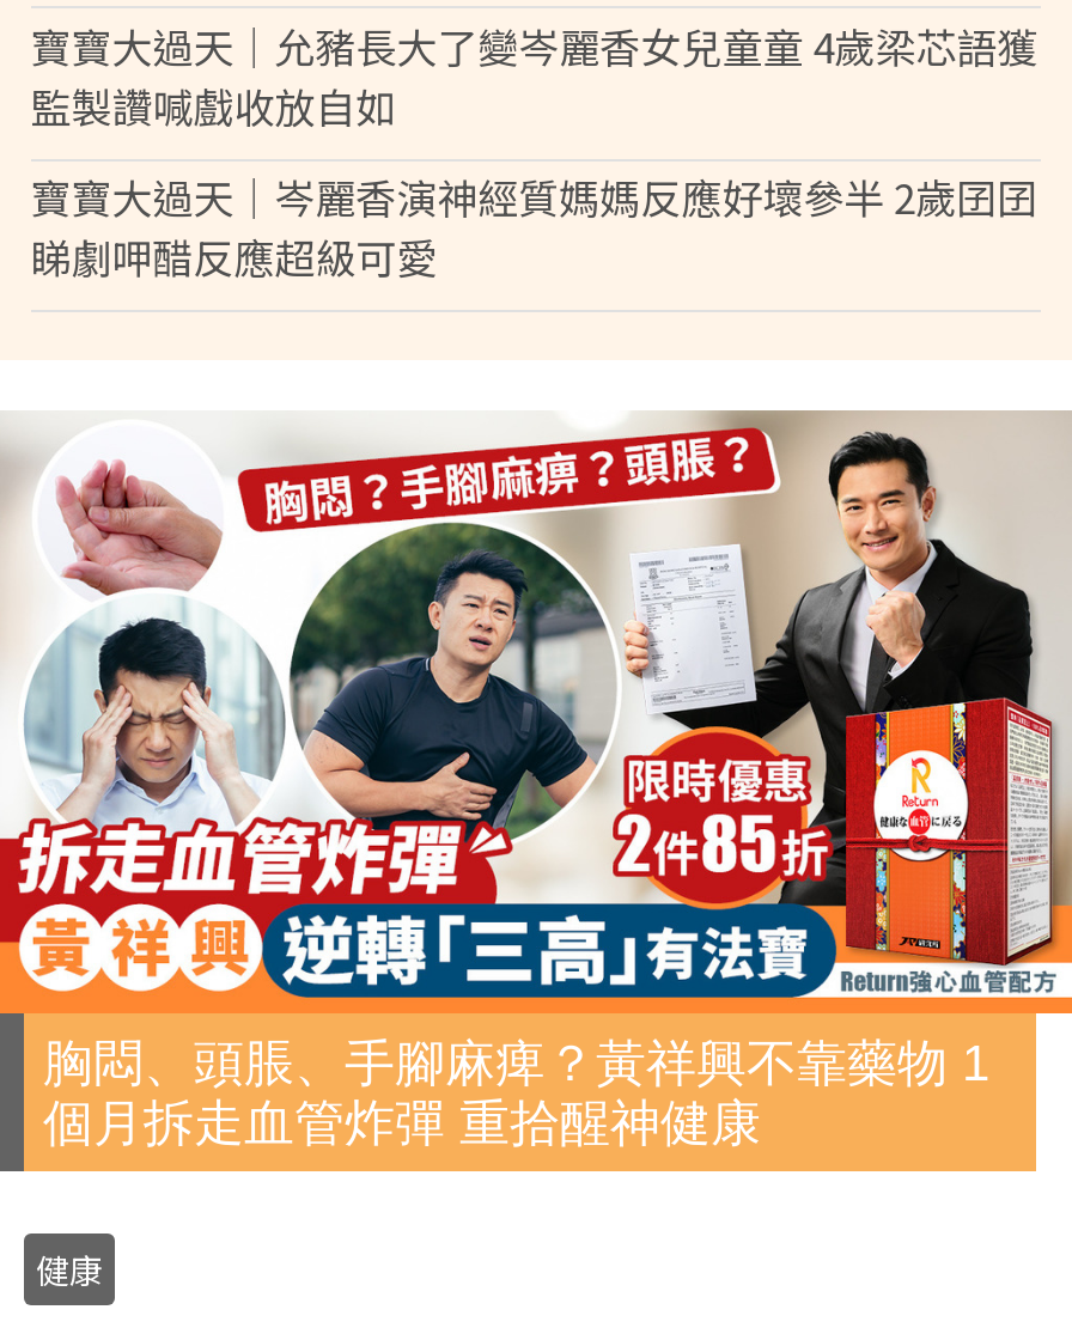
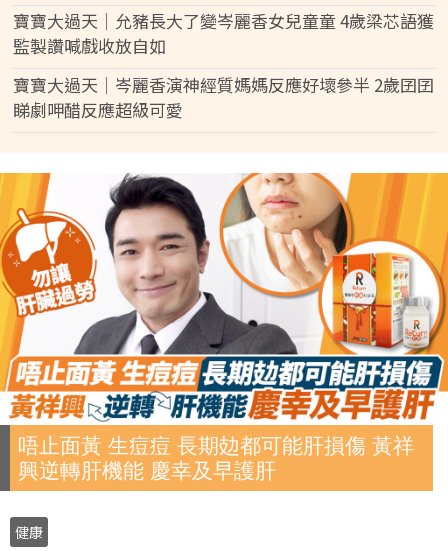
[7,408,1065,1148] [image] | 胸悶、頭脹、手腳麻痺？黃祥興不靠藥物 1 | 個月拆走血管炸彈 重拾醒神健康 -> [3,172,445,482] [image] | 唔止面黃 生痘痘 長期攰都可能肝損傷 黃祥 | 興逆轉肝機能 慶幸及早護肝

